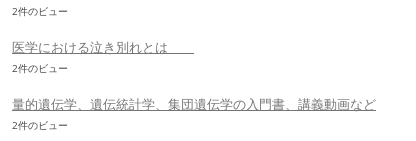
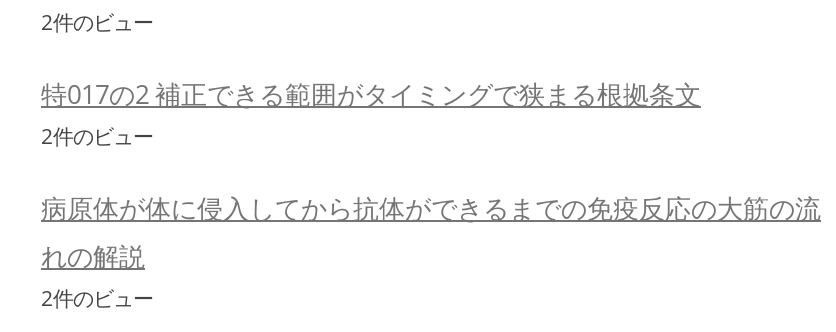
[12,38,194,56] 医学における泣き別れとは -> [41,76,701,112] 特017の2 補正できる範囲がタイミングで狭まる根拠条文
[12,95,376,113] 量的遺伝学、遺伝統計学、集団遺伝学の入門書、講義動画など -> [41,190,821,274] 病原体が体に侵入してから抗体ができるまでの免疫反応の大筋の流 | れの解説

